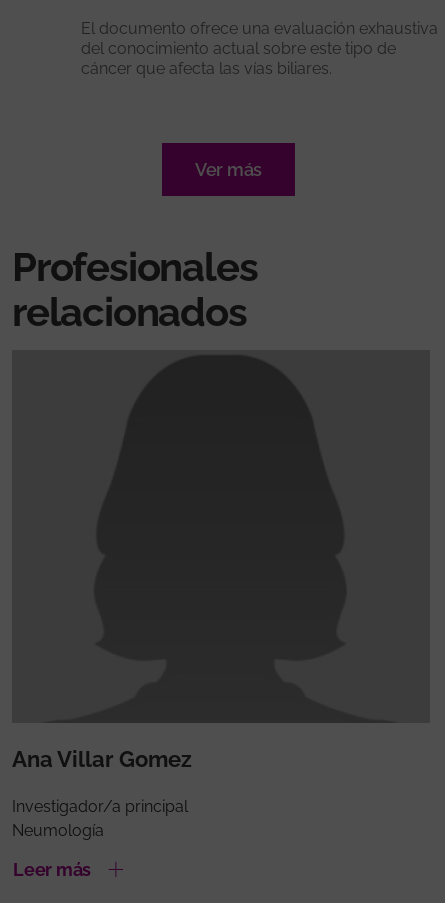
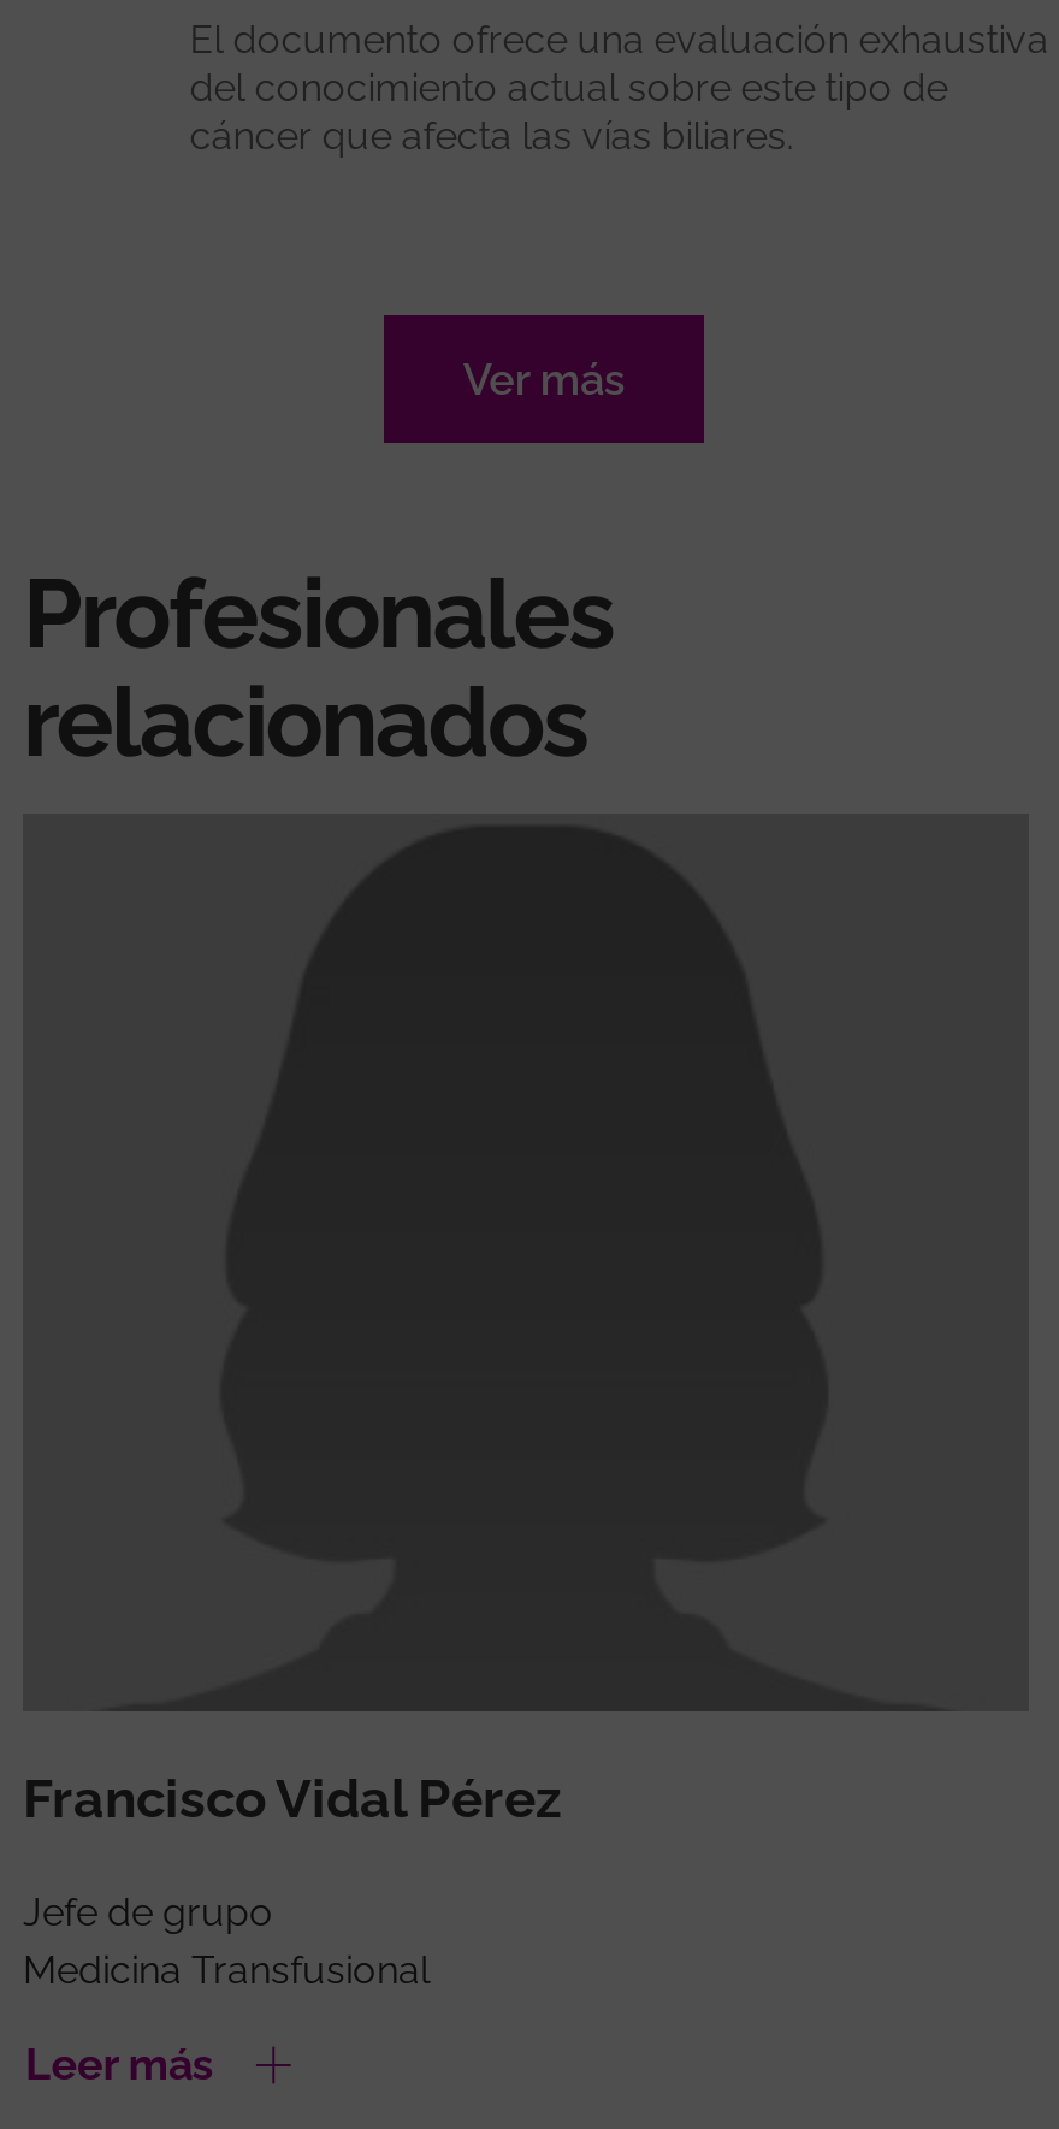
[12,746,192,772] Ana Villar Gomez -> [23,1767,562,1829] Francisco Vidal Pérez
[12,797,188,840] Investigador/a principal | Neumología -> [23,1889,430,1993] Jefe de grupo | Medicina Transfusional

